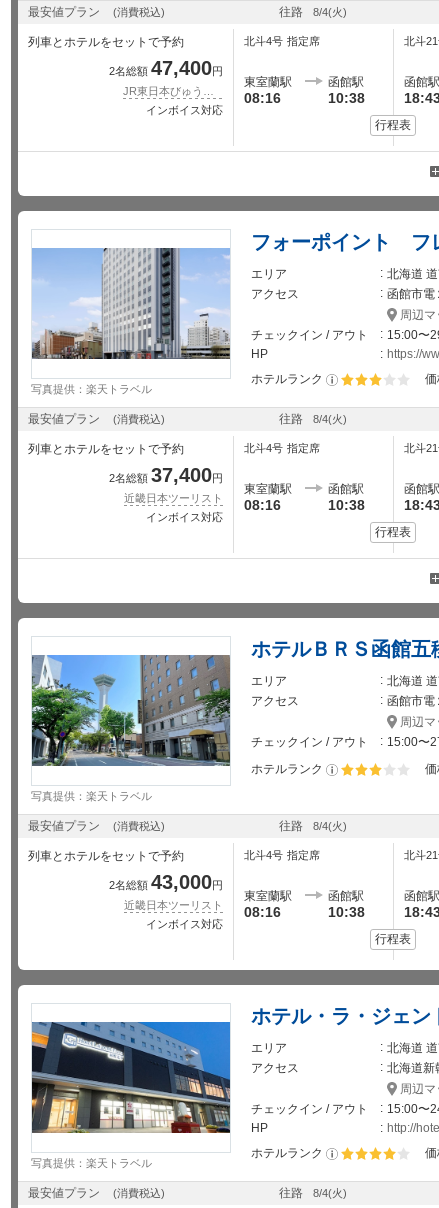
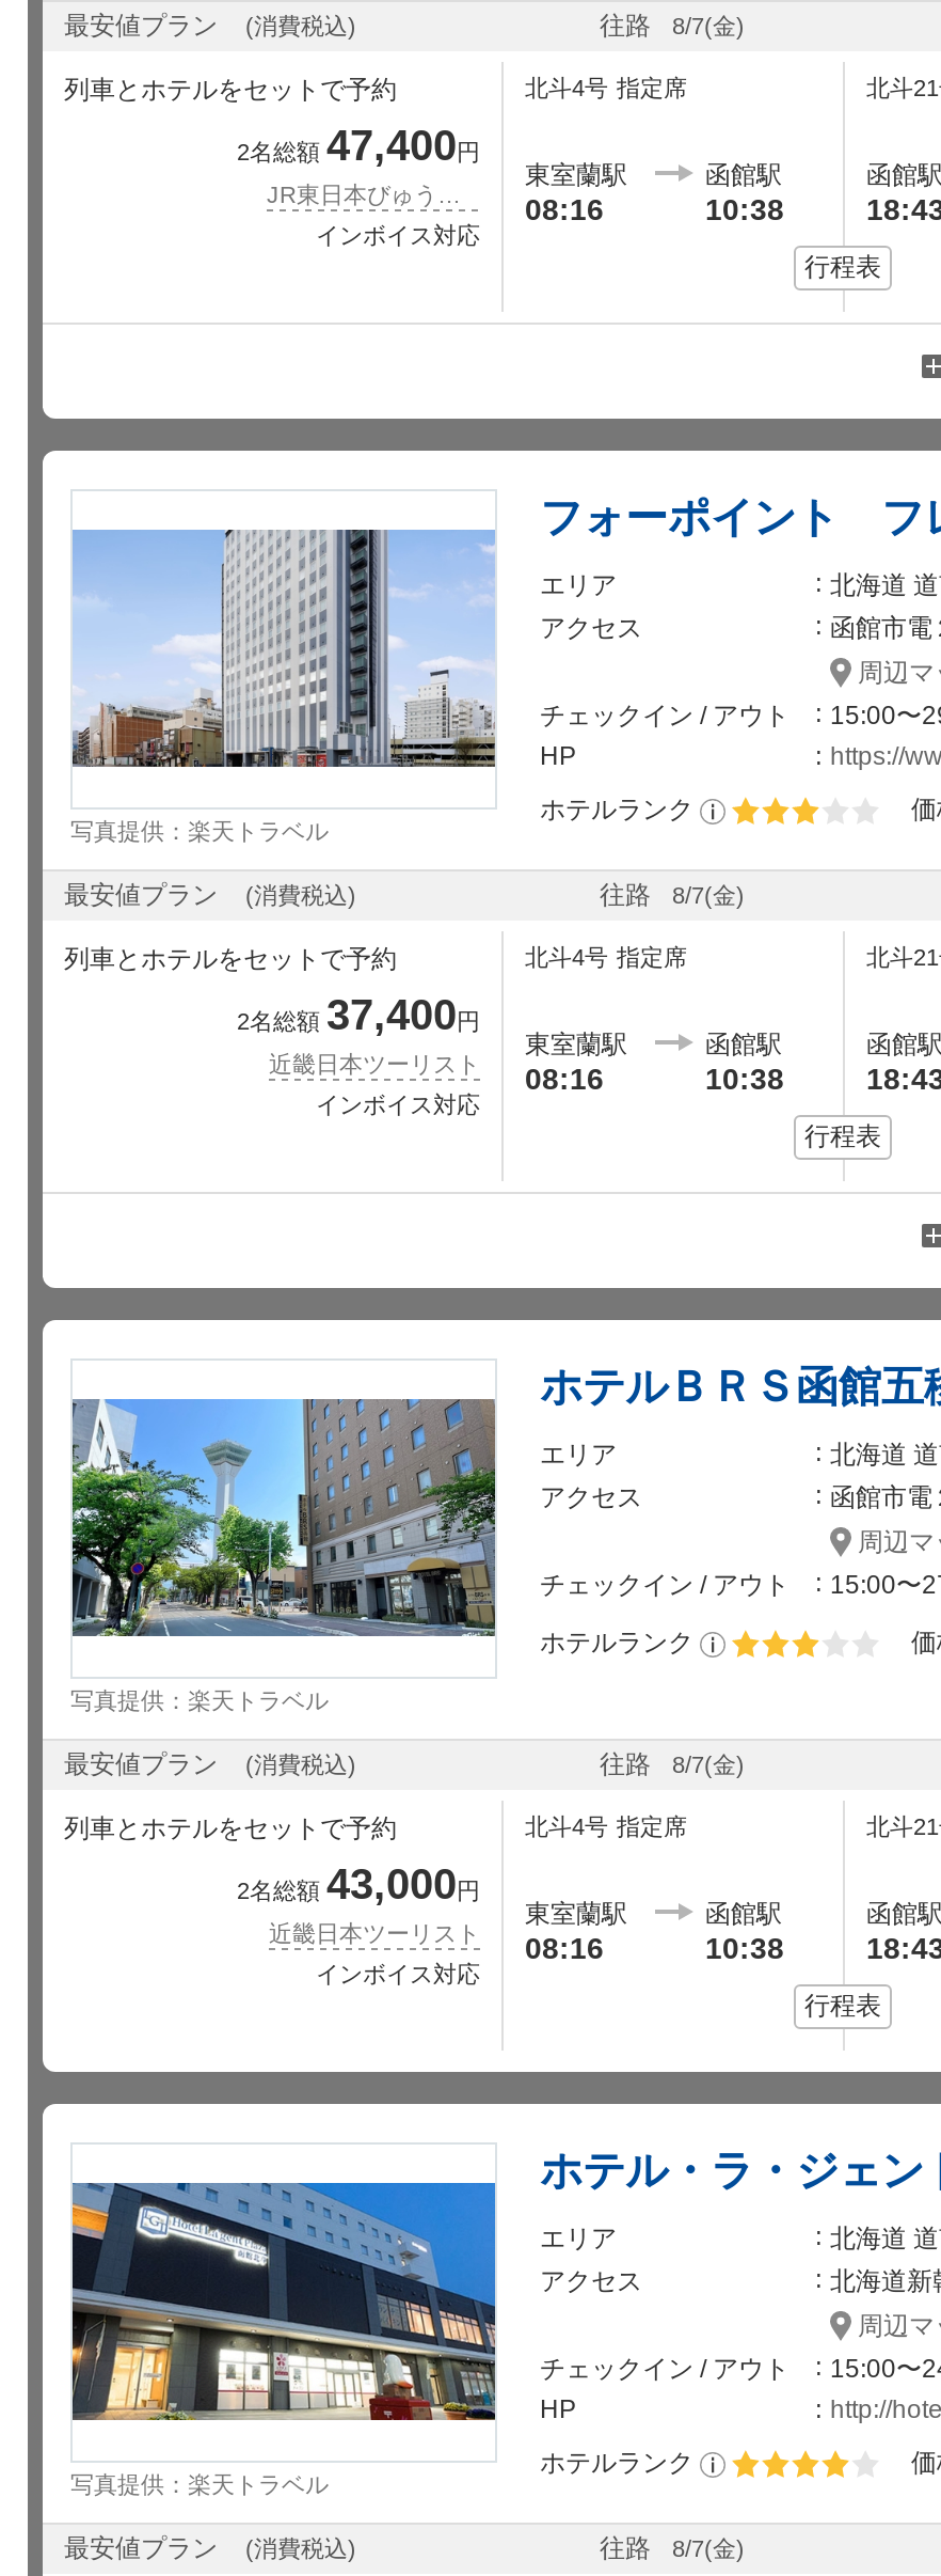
[279,5,347,19] 往路 8/4(火) -> [600,10,745,40] 往路 8/7(金)
[279,412,347,426] 往路 8/4(火) -> [600,880,745,910] 往路 8/7(金)
[279,819,347,833] 往路 8/4(火) -> [600,1749,745,1779] 往路 8/7(金)
[279,1186,347,1200] 往路 8/4(火) -> [600,2533,745,2563] 往路 8/7(金)

